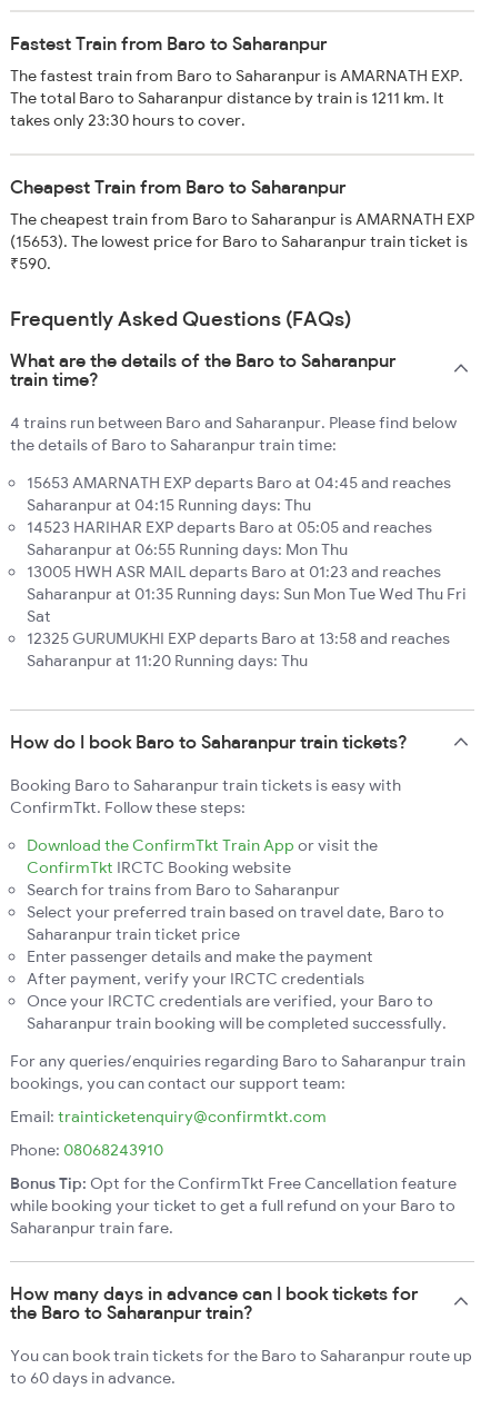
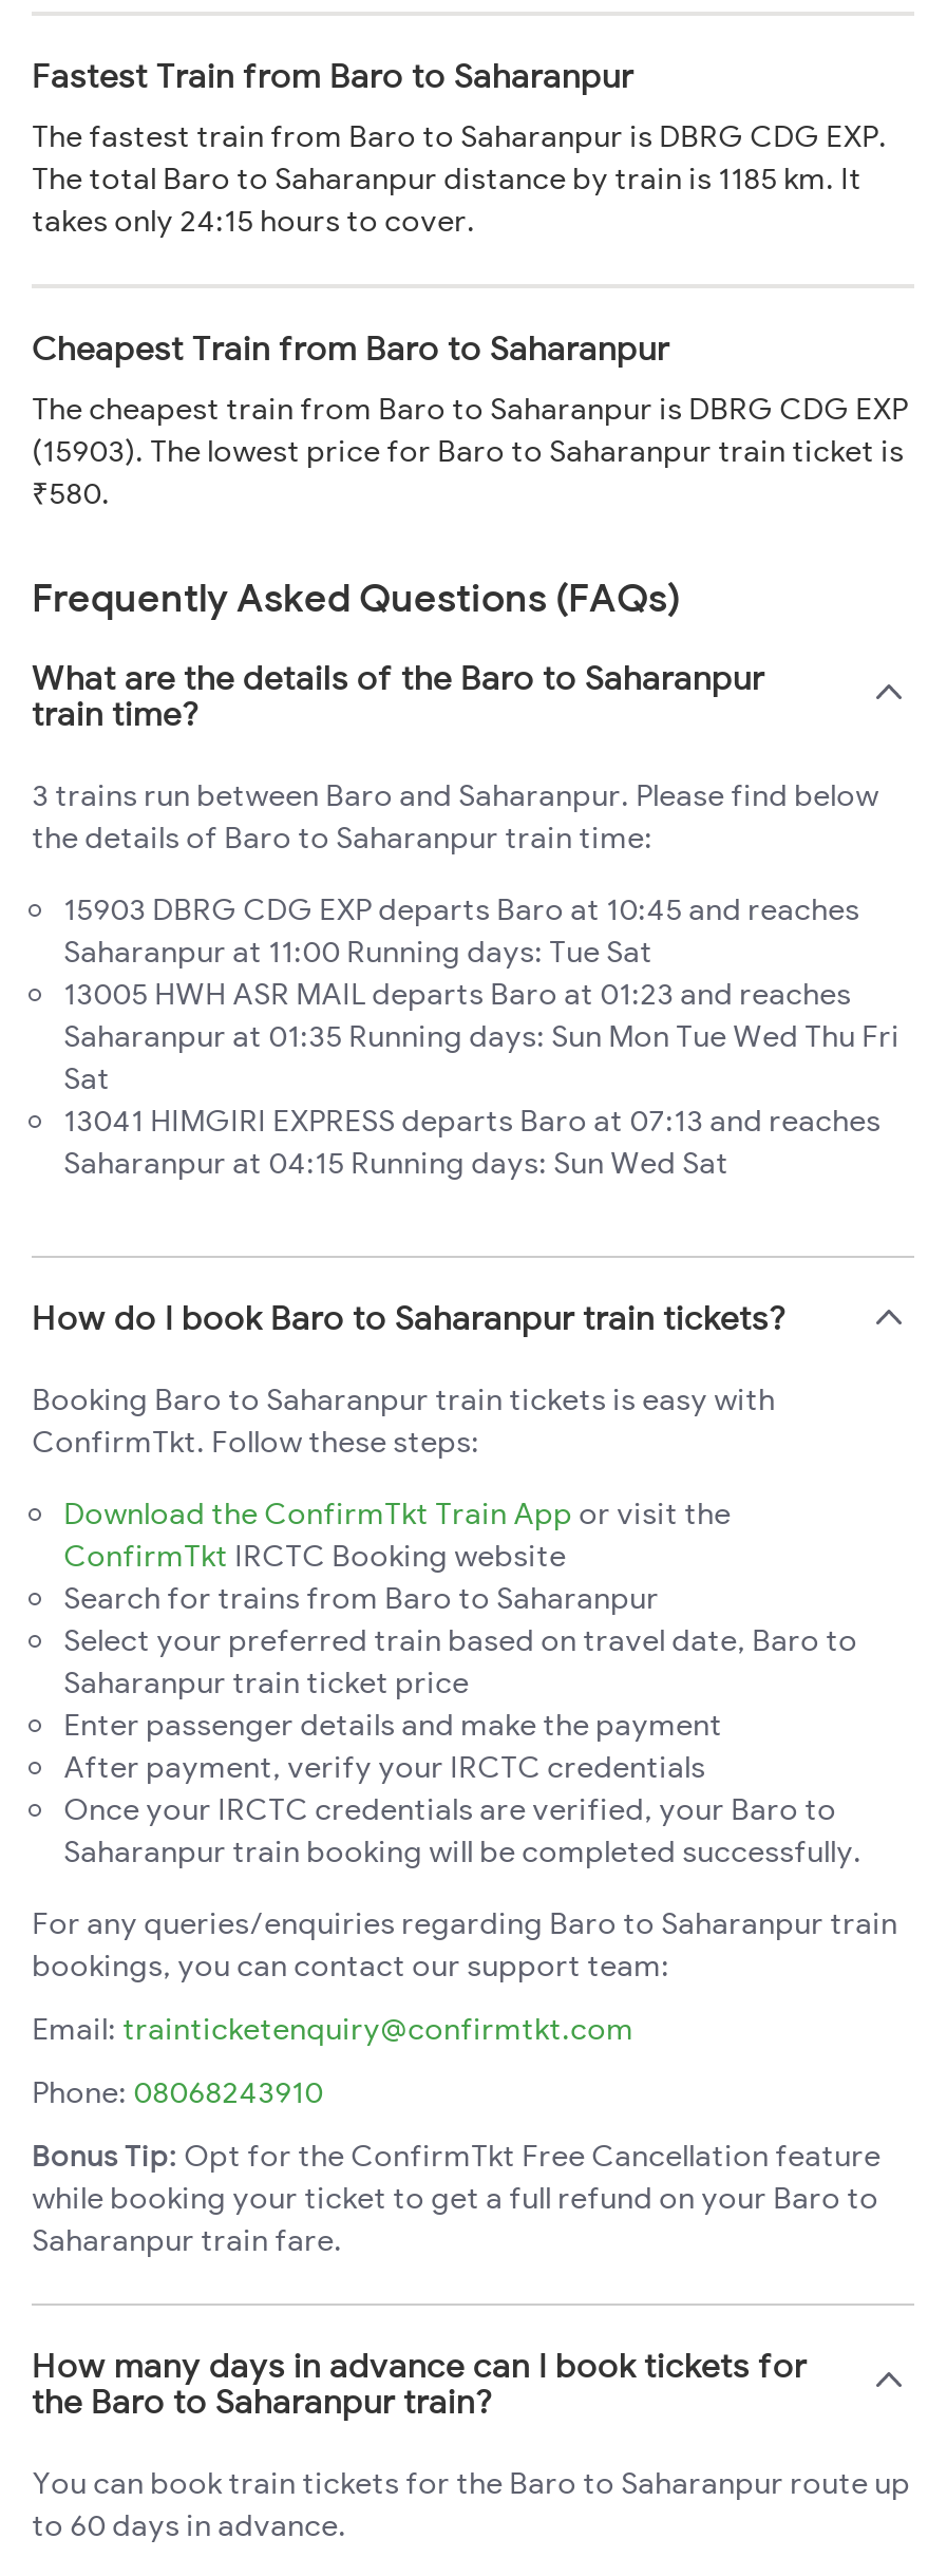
[10,65,463,130] The fastest train from Baro to Saharanpur is AMARNATH EXP. | The total Baro to Saharanpur distance by train is 1211 km. It | takes only 23:30 hours to cover. -> [32,116,887,239] The fastest train from Baro to Saharanpur is DBRG CDG EXP. | The total Baro to Saharanpur distance by train is 1185 km. It | takes only 24:15 hours to cover.
[10,209,474,273] The cheapest train from Baro to Saharanpur is AMARNATH EXP | (15653). The lowest price for Baro to Saharanpur train ticket is | ₹590. -> [32,389,908,511] The cheapest train from Baro to Saharanpur is DBRG CDG EXP | (15903). The lowest price for Baro to Saharanpur train ticket is | ₹580.
[10,412,457,432] 4 trains run between Baro and Saharanpur. Please find below -> [32,775,878,813] 3 trains run between Baro and Saharanpur. Please find below
[27,472,451,559] 15653 AMARNATH EXP departs Baro at 04:45 and reaches | Saharanpur at 04:15 Running days: Thu | 14523 HARIHAR EXP departs Baro at 05:05 and reaches | Saharanpur at 06:55 Running days: Mon Thu -> [63,890,859,970] 15903 DBRG CDG EXP departs Baro at 10:45 and reaches | Saharanpur at 11:00 Running days: Tue Sat
[27,628,450,670] 12325 GURUMUKHI EXP departs Baro at 13:58 and reaches | Saharanpur at 11:20 Running days: Thu -> [63,1101,880,1181] 13041 HIMGIRI EXPRESS departs Baro at 07:13 and reaches | Saharanpur at 04:15 Running days: Sun Wed Sat

